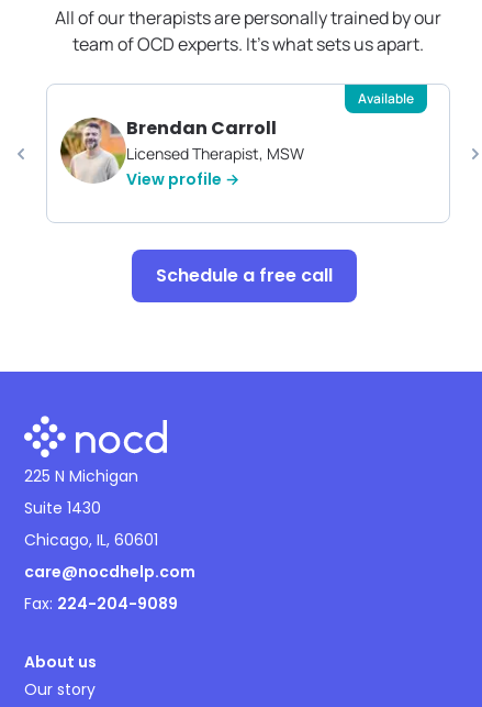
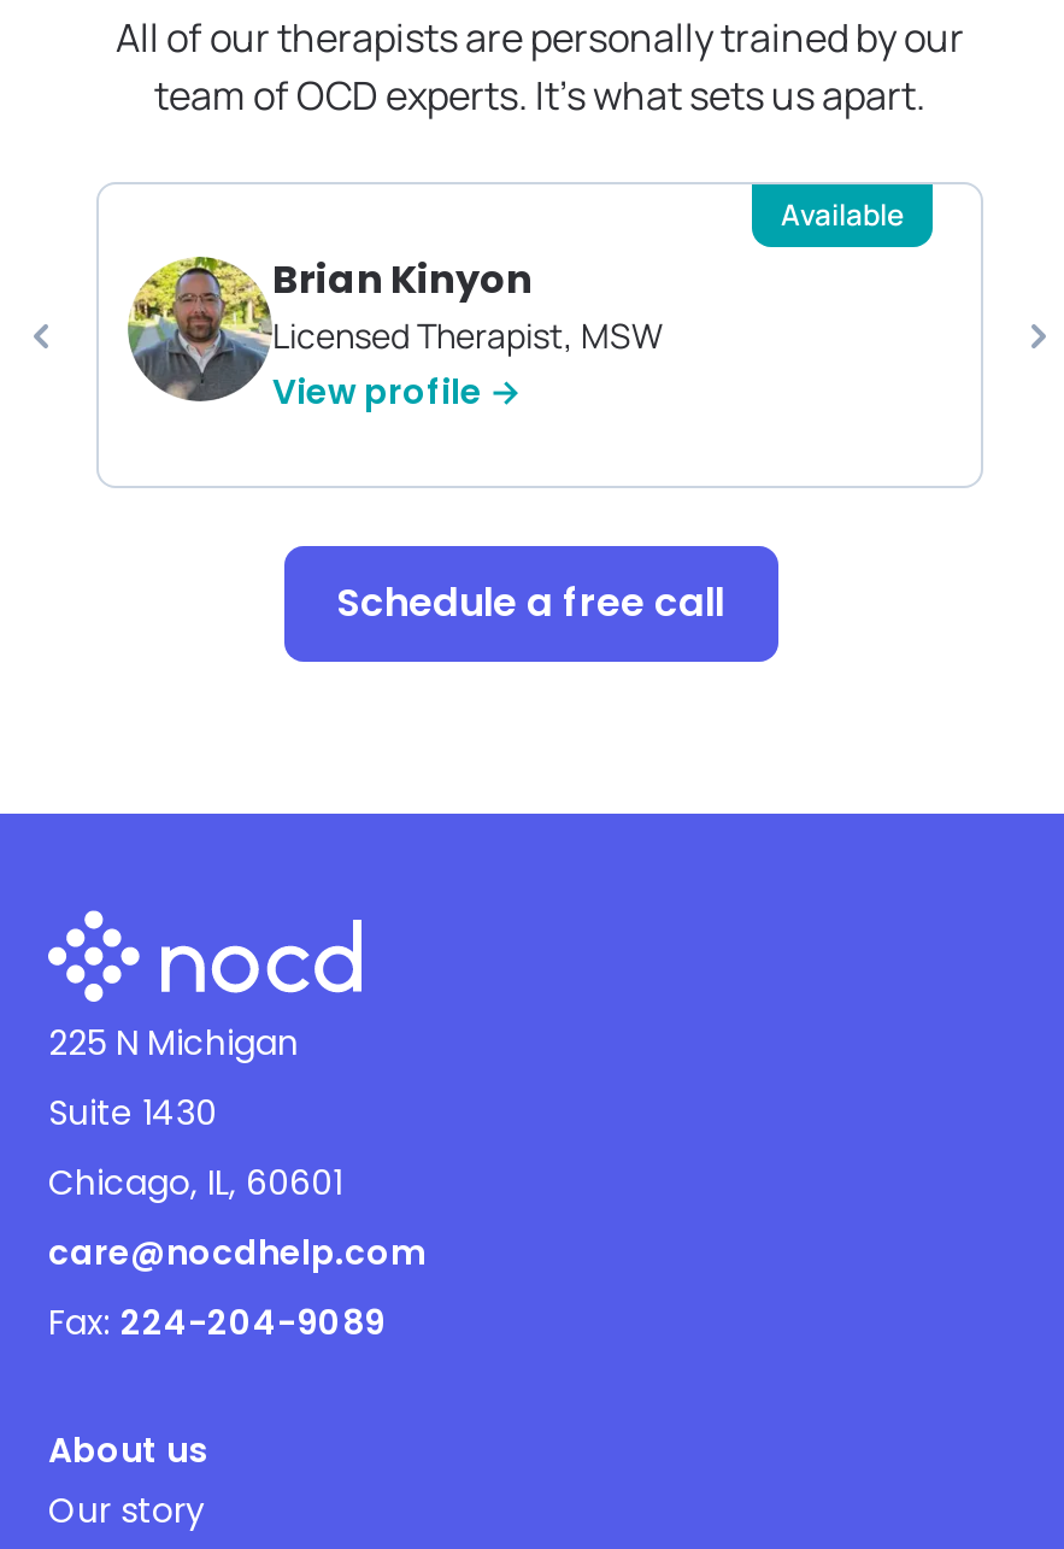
[59,116,277,183] [image] | Brendan Carroll -> [125,252,533,401] [image] | Brian Kinyon

